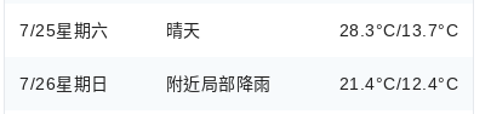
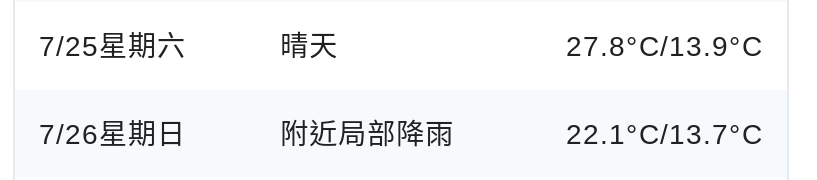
[339,21,458,40] 28.3°C/13.7°C -> [566,30,763,62] 27.8°C/13.9°C
[339,74,458,93] 21.4°C/12.4°C -> [566,118,763,150] 22.1°C/13.7°C

